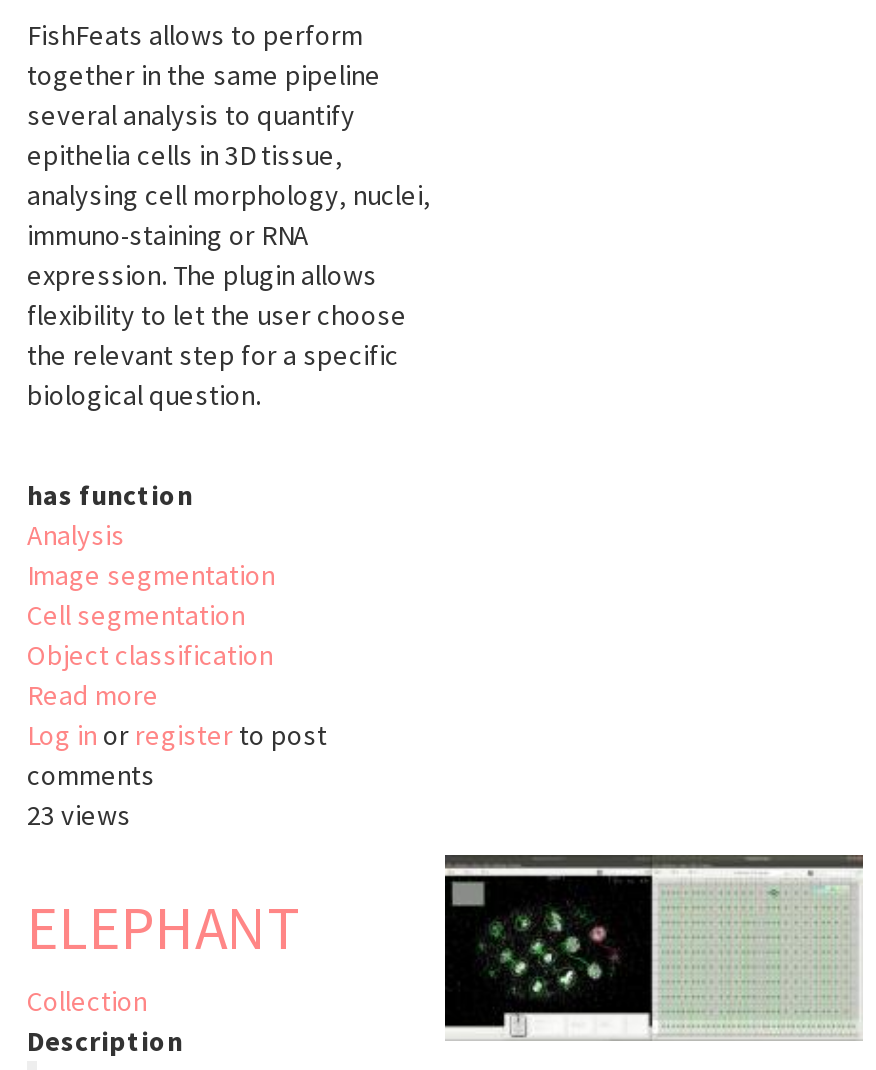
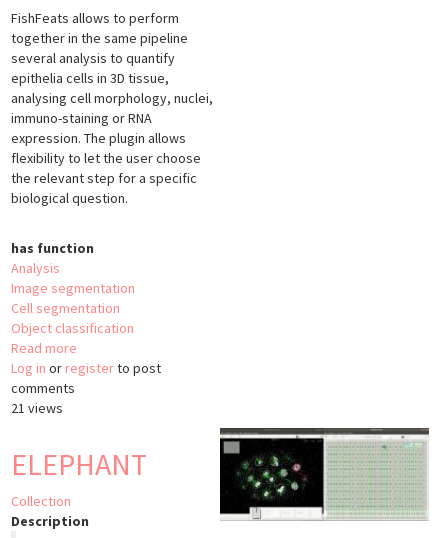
[27,798,131,834] 23 views -> [11,399,63,417] 21 views

